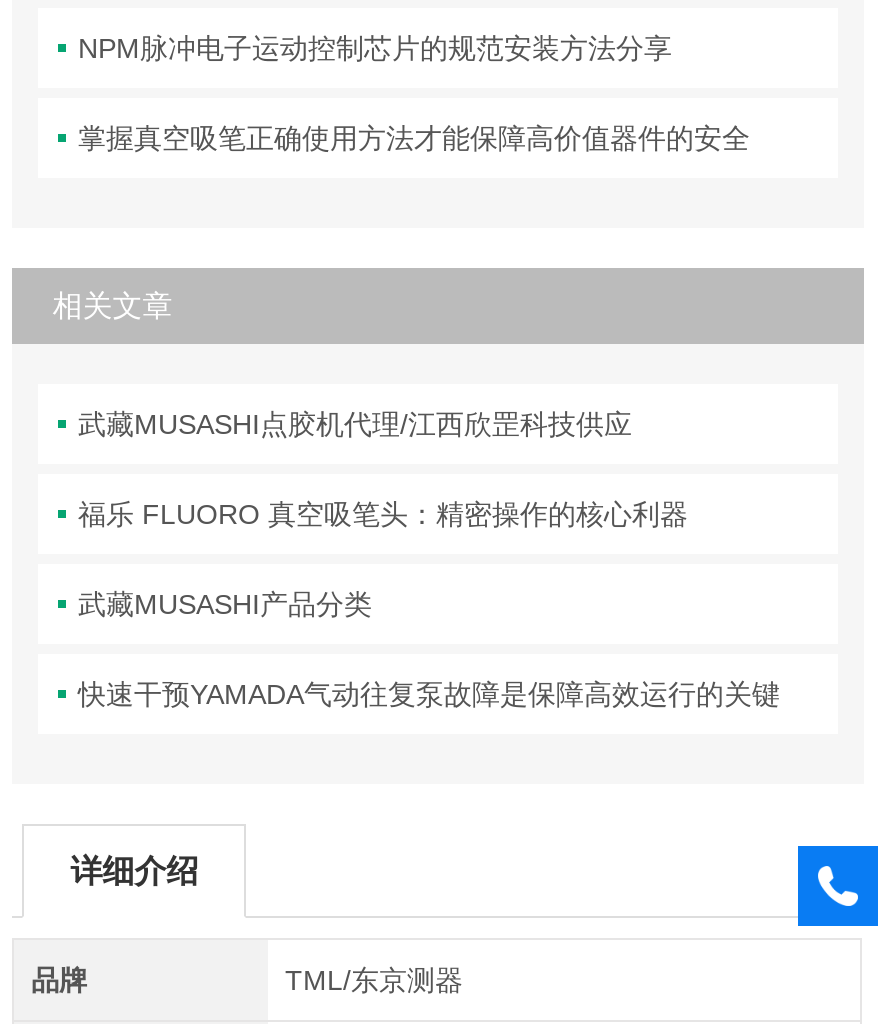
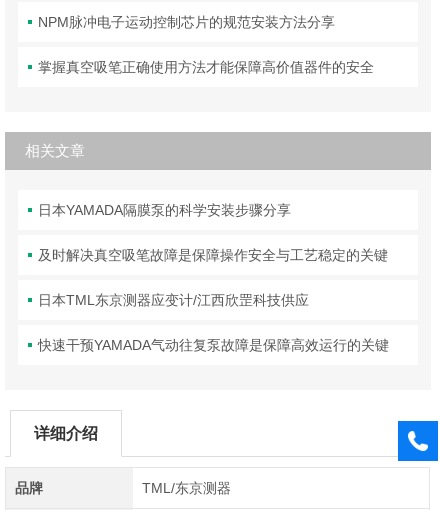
[78,409,632,441] 武藏MUSASHI点胶机代理/江西欣罡科技供应 -> [38,202,291,218] 日本YAMADA隔膜泵的科学安装步骤分享
[78,499,688,531] 福乐 FLUORO 真空吸笔头：精密操作的核心利器 -> [38,247,388,263] 及时解决真空吸笔故障是保障操作安全与工艺稳定的关键
[78,589,372,621] 武藏MUSASHI产品分类 -> [38,292,309,308] 日本TML东京测器应变计/江西欣罡科技供应

